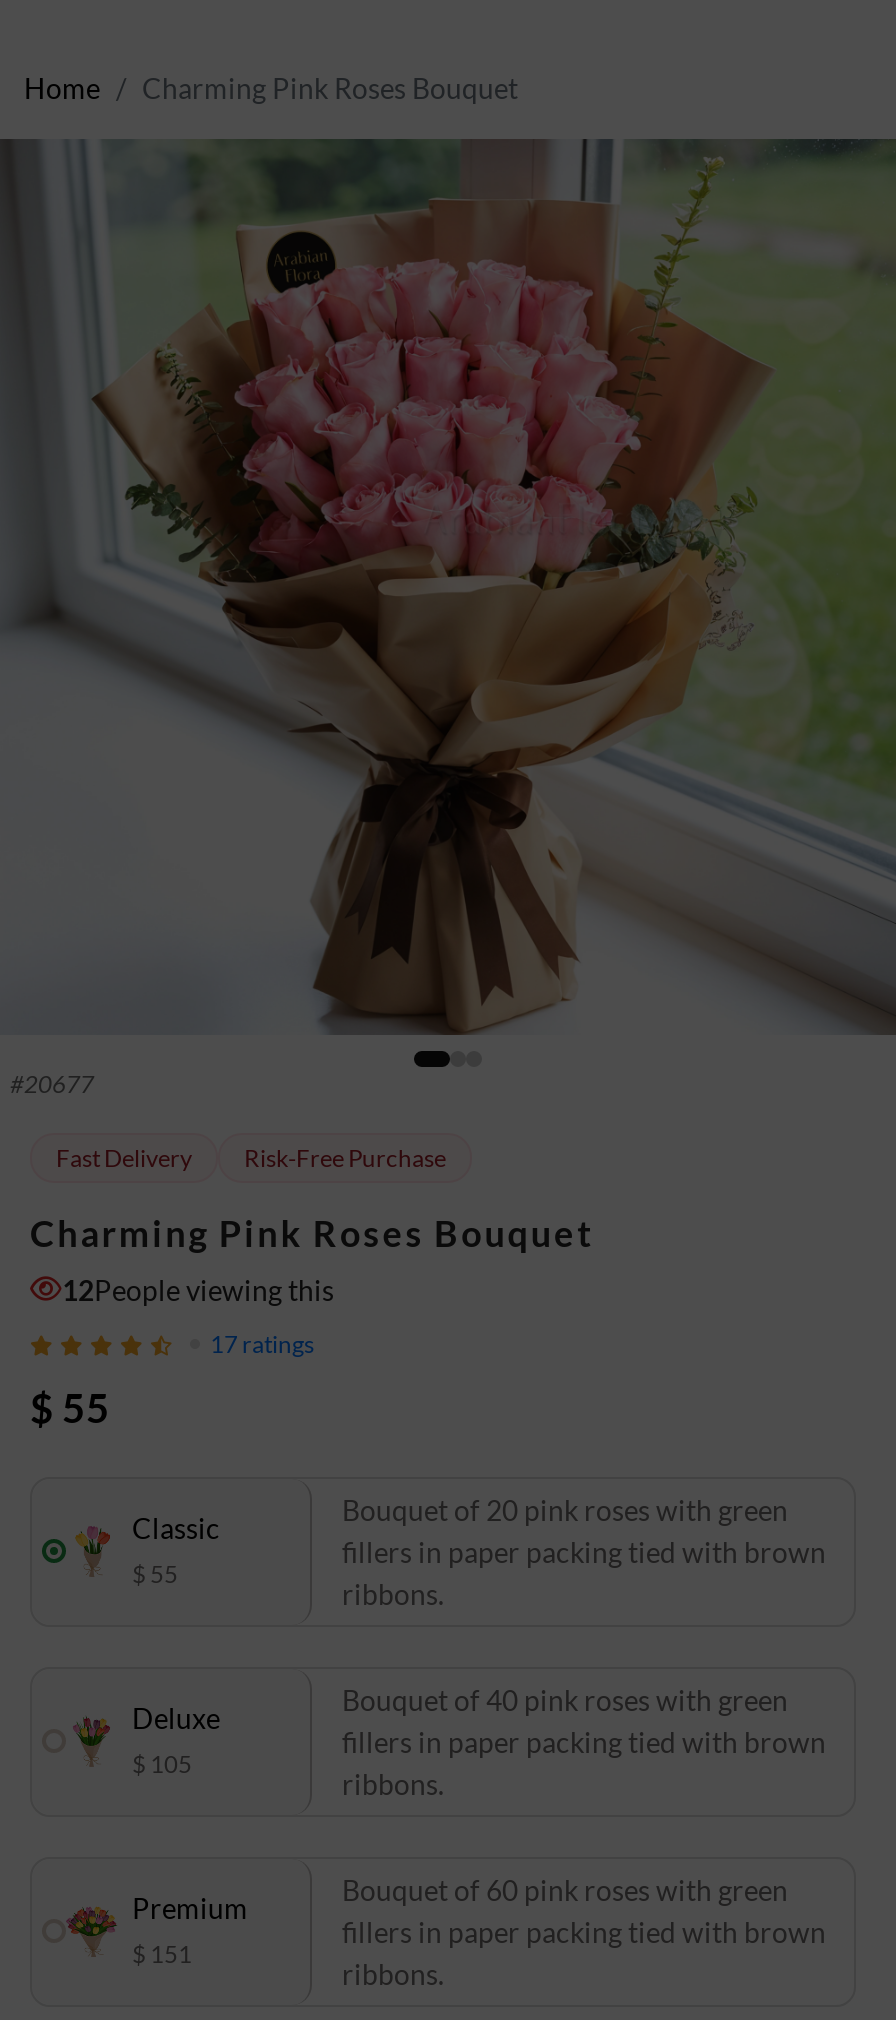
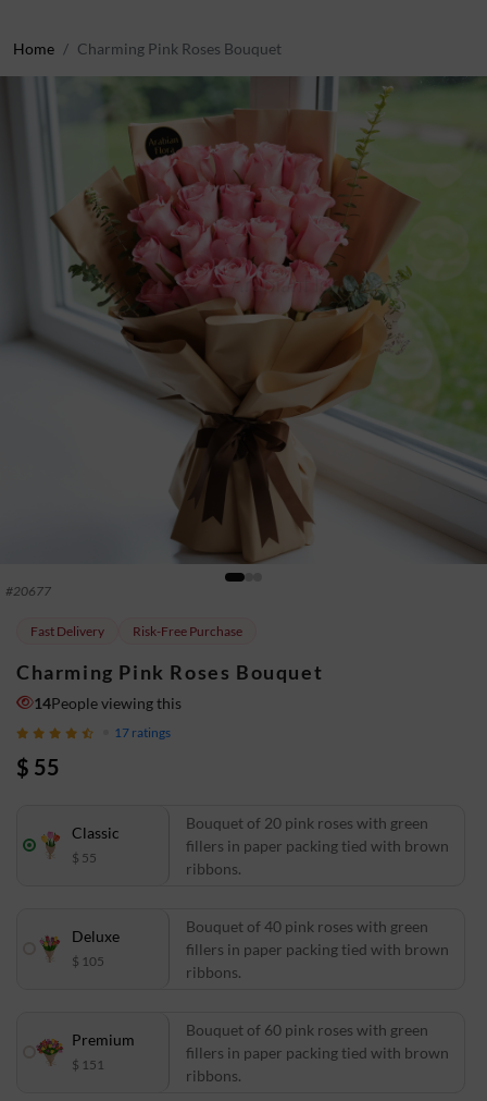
[62,1272,334,1306] 12People viewing this -> [34,693,182,712] 14People viewing this

